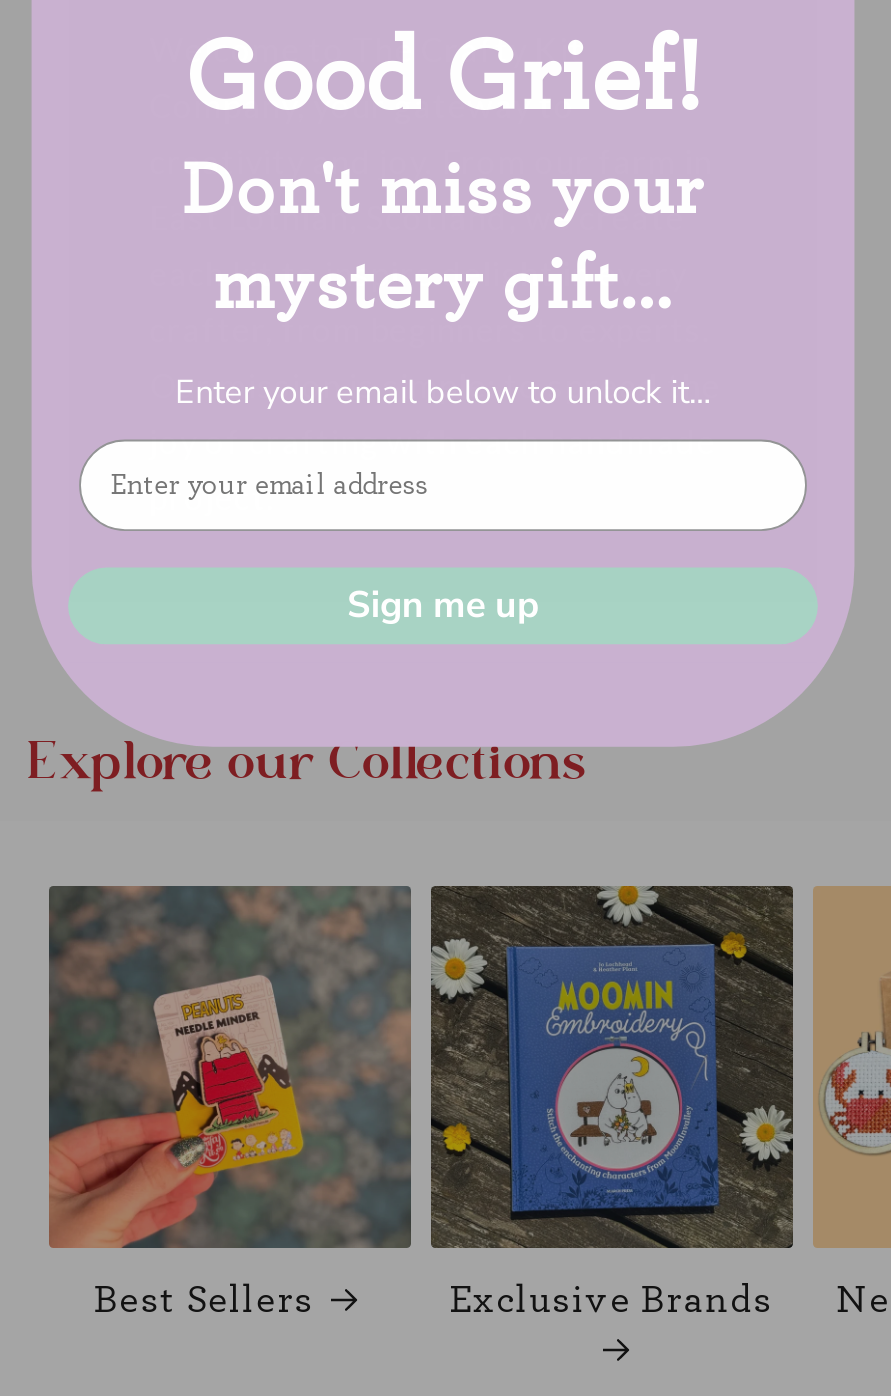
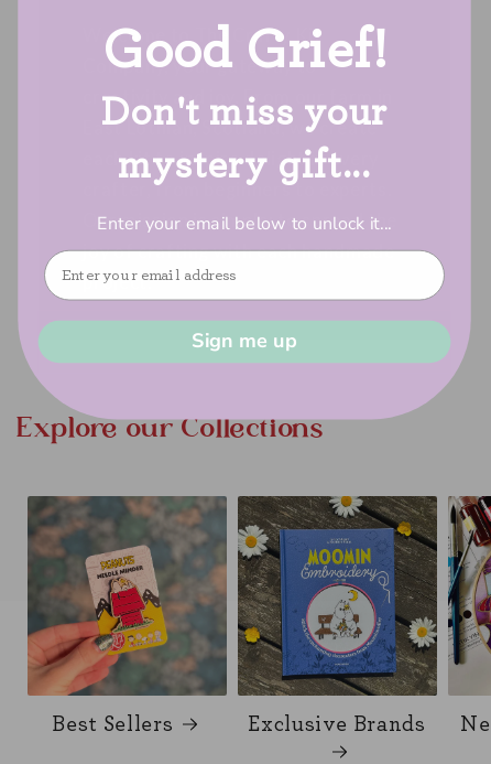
[813,886,885,1246] [image] -> [447,495,488,695] [image]

